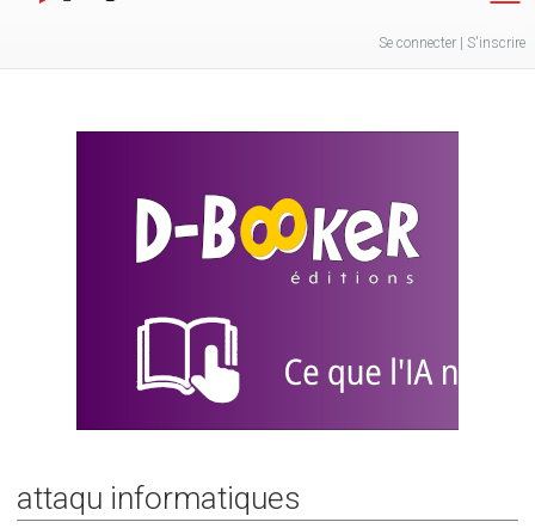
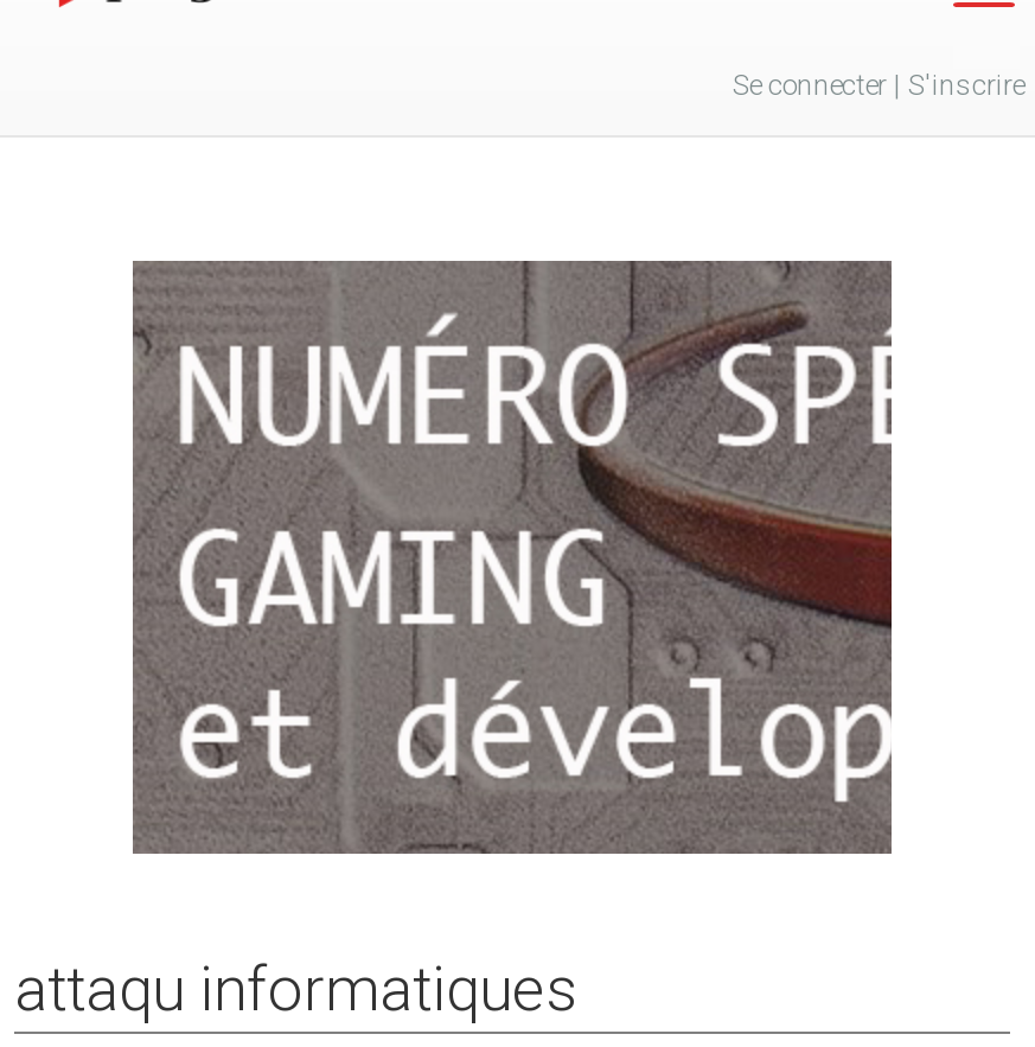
[75,130,460,431] [image] -> [130,258,894,856] [image]

